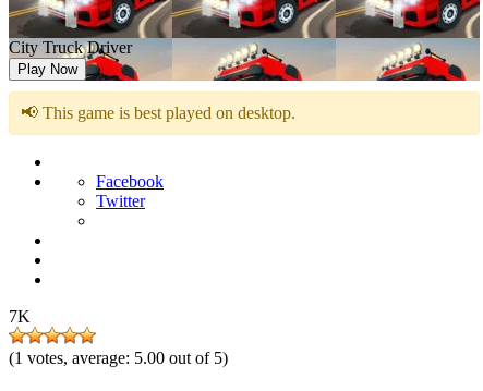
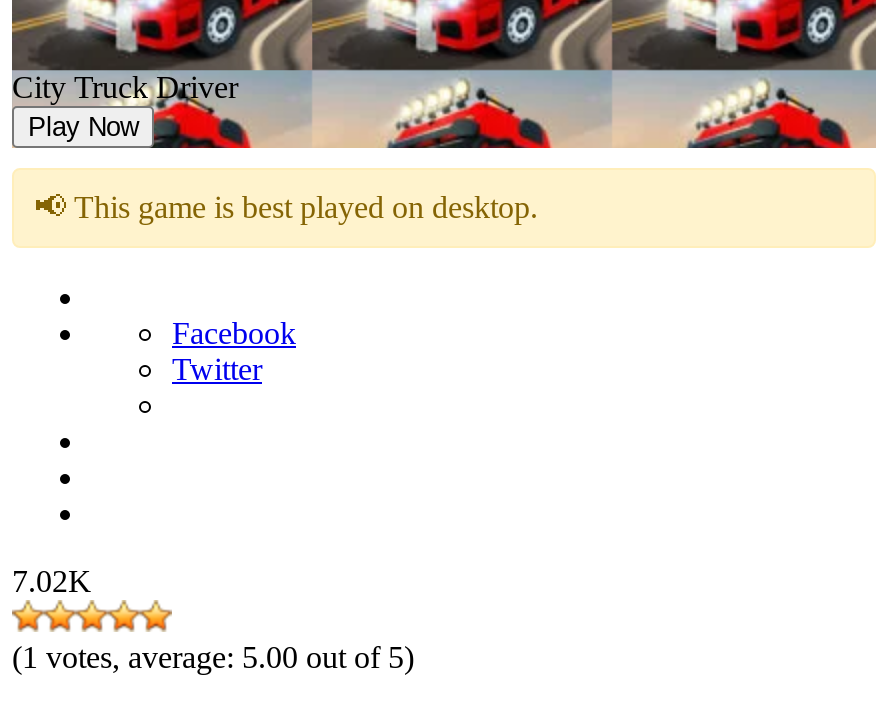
[9,307,31,326] 7K -> [12,564,92,598] 7.02K

